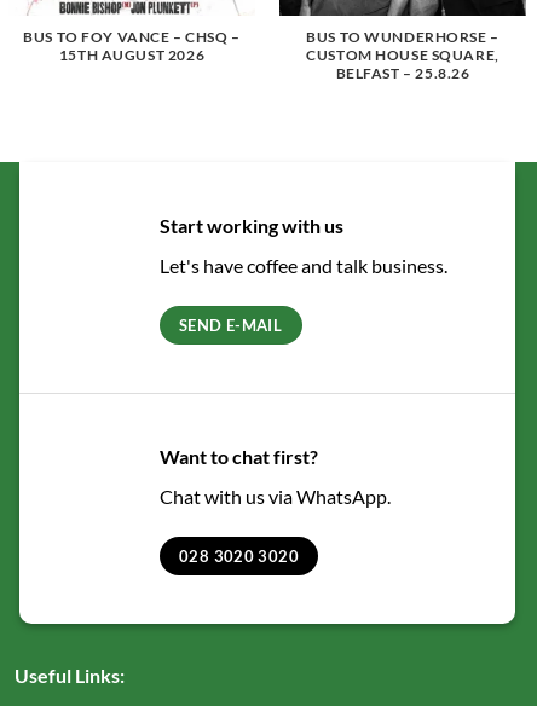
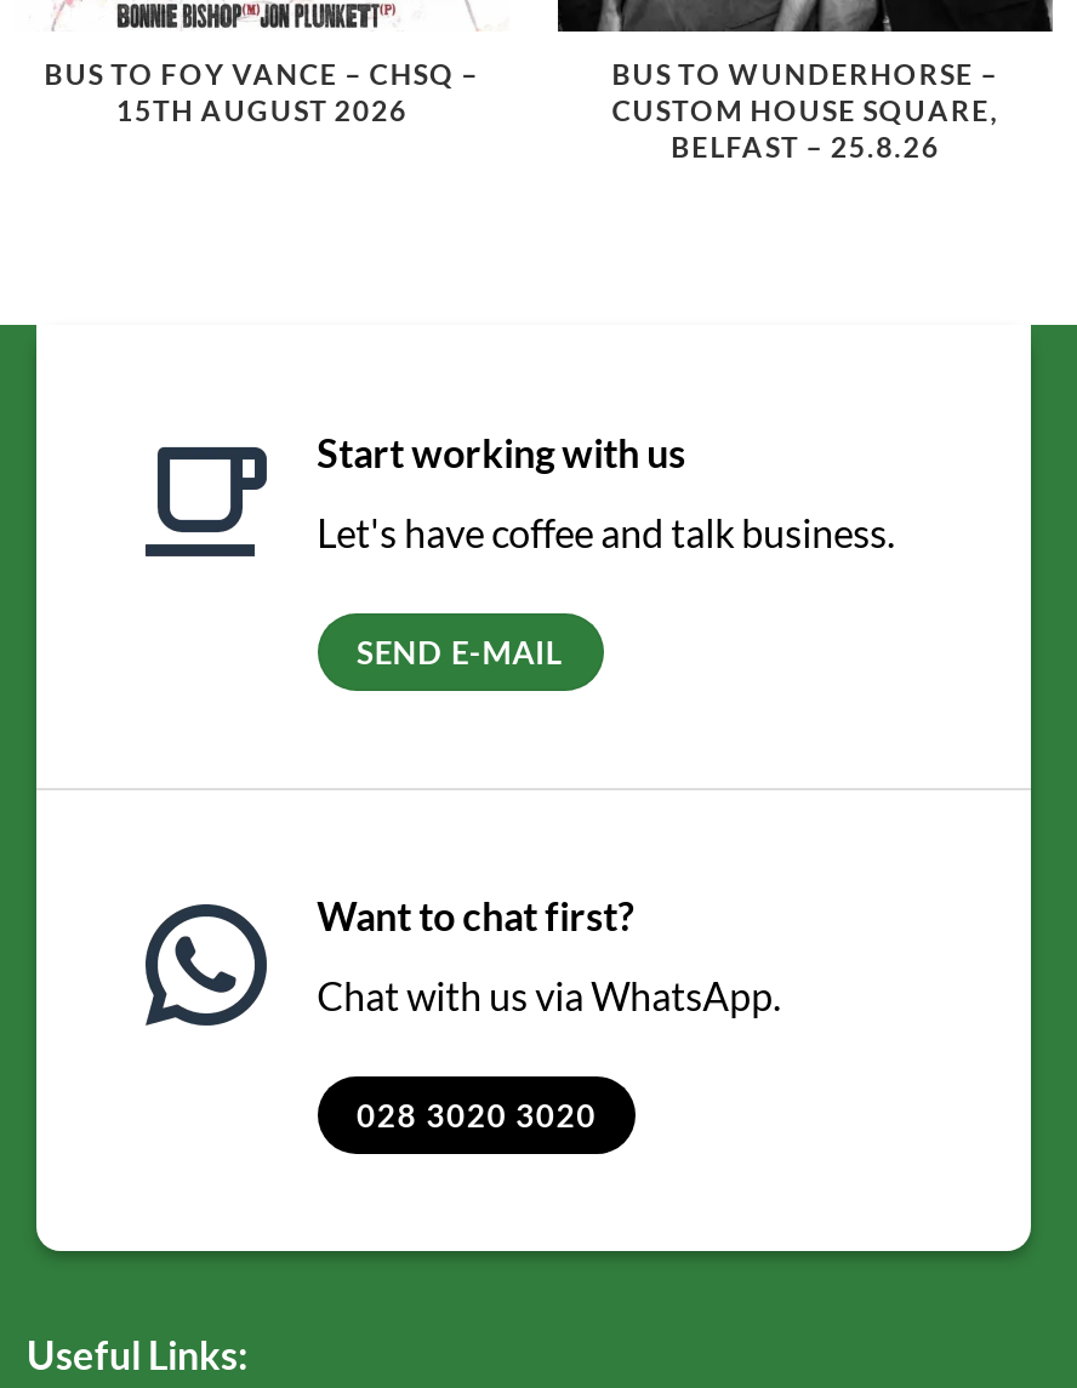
none -> [143,444,269,560] [image]
none -> [143,902,269,1028] [image]

